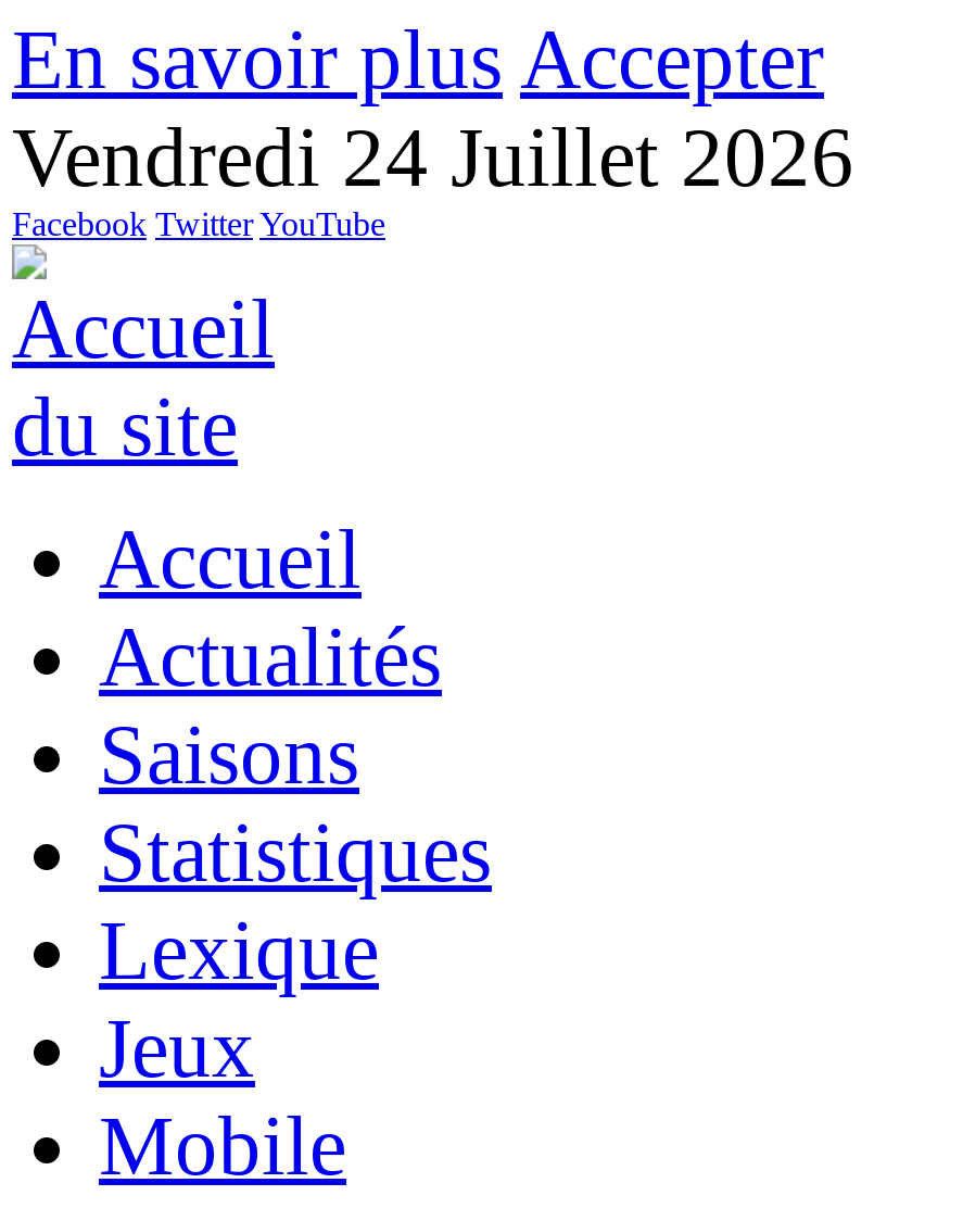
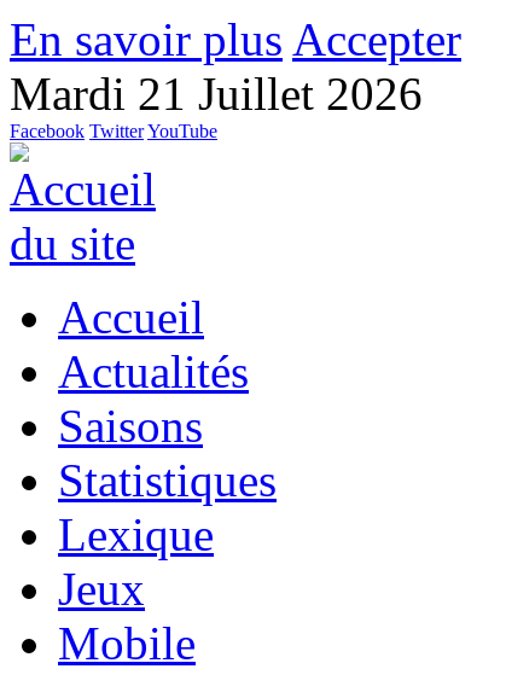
[12,110,854,203] Vendredi 24 Juillet 2026 -> [10,68,423,120] Mardi 21 Juillet 2026

